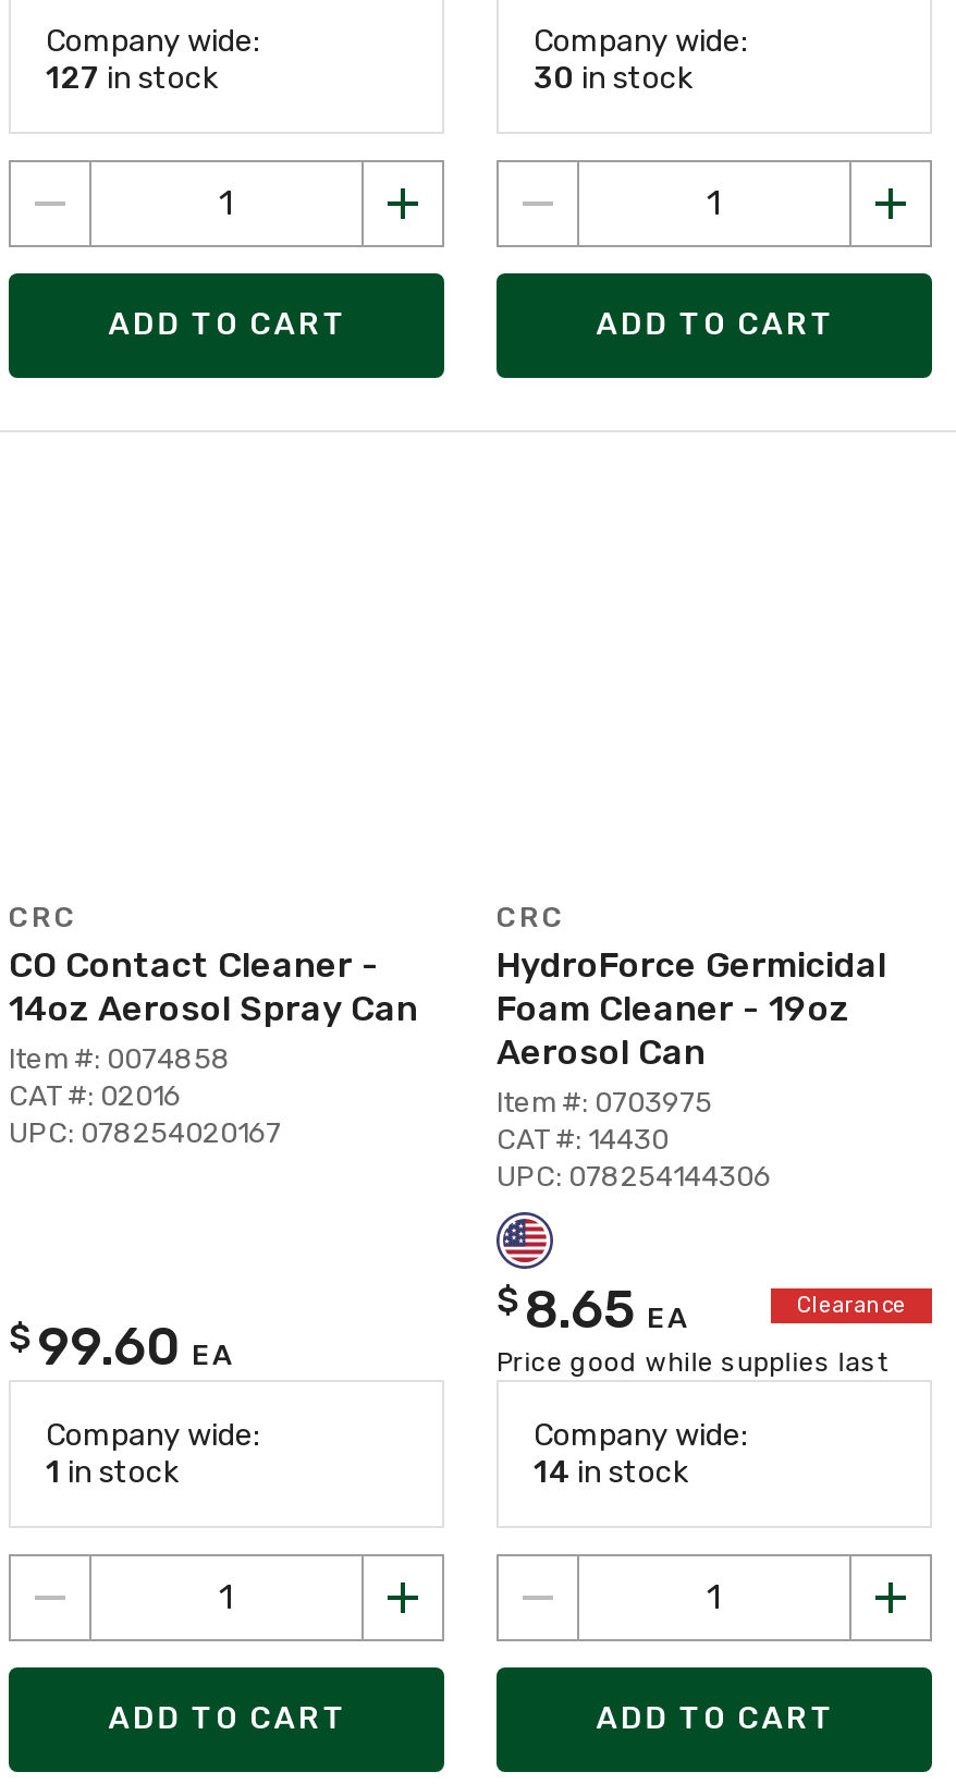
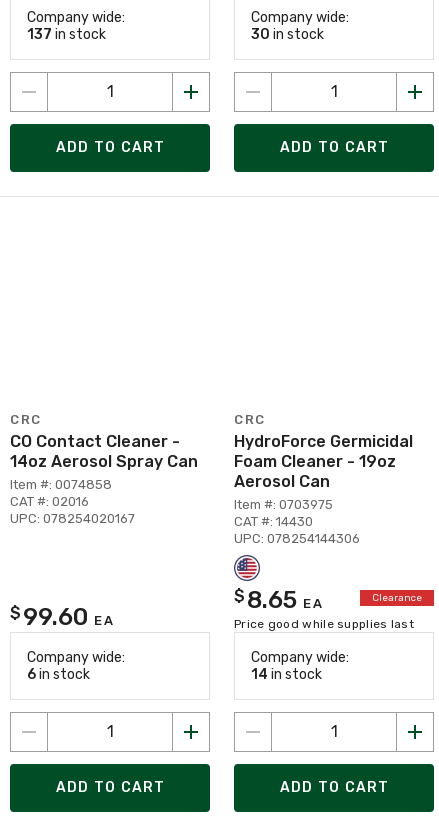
[46,59,218,96] 127 in stock -> [27,26,106,43] 137 in stock
[46,1454,179,1491] 1 in stock -> [27,666,90,683] 6 in stock

